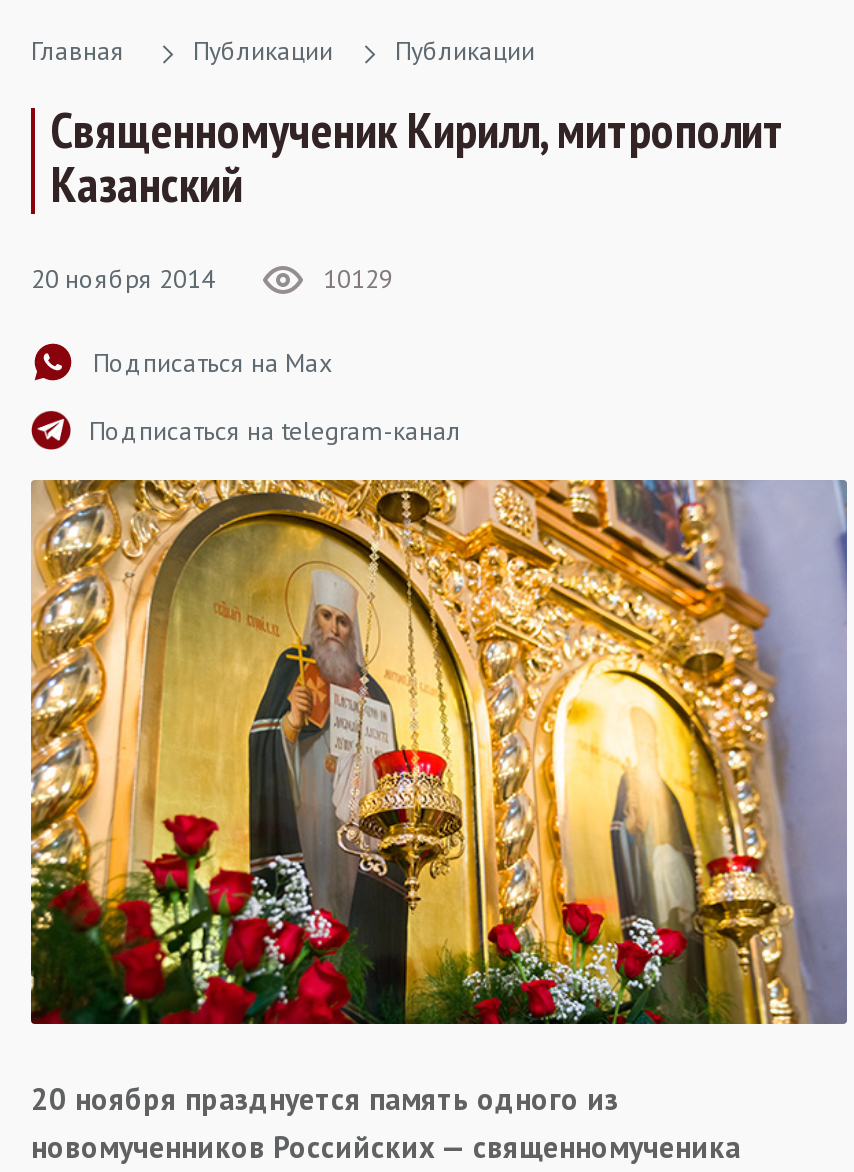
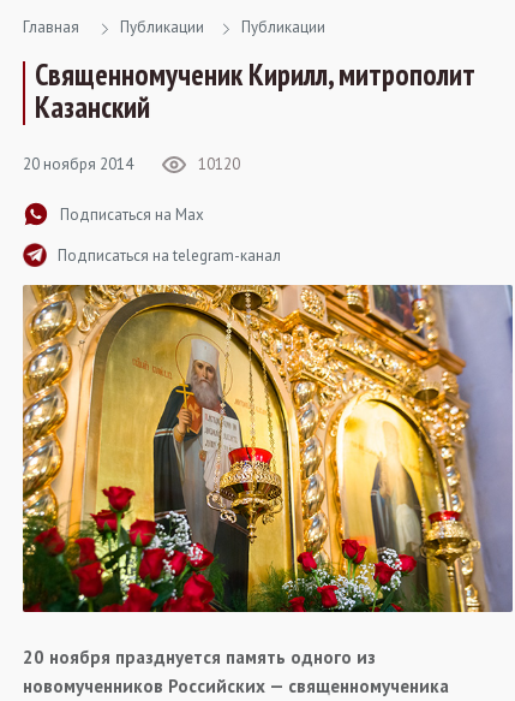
[323,262,393,296] 10129 -> [198,154,240,174] 10120

